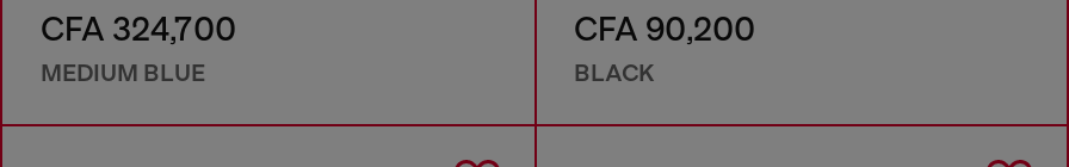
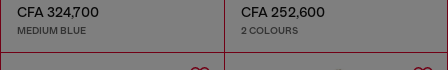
[574,10,755,87] CFA 90,200 | BLACK -> [240,4,324,37] CFA 252,600 | 2 COLOURS

